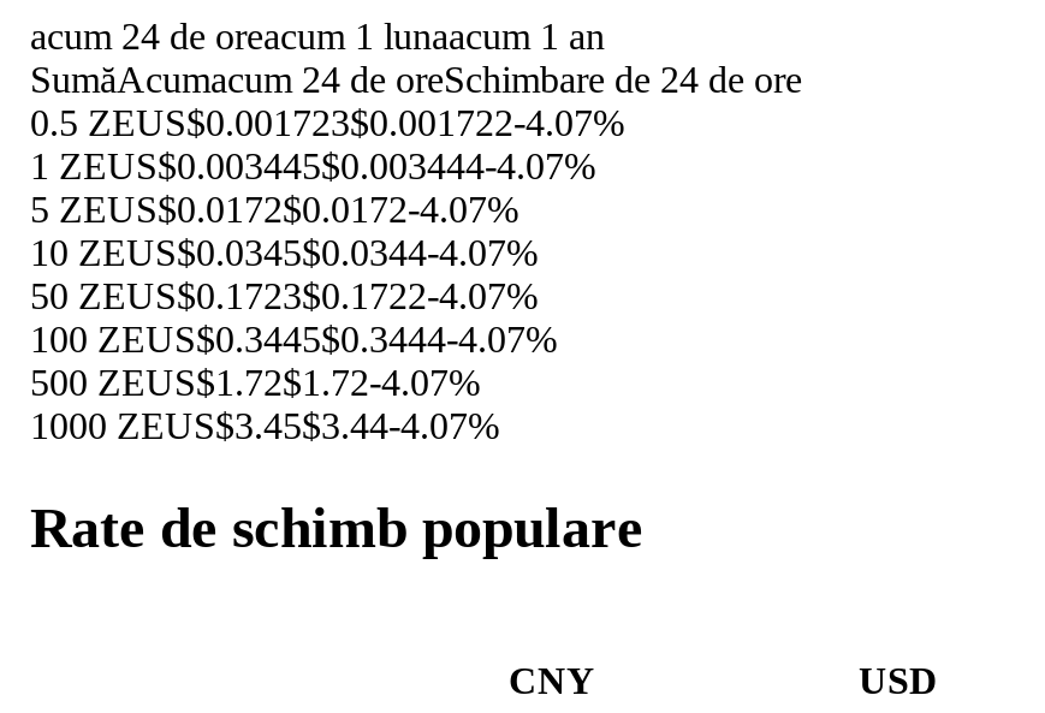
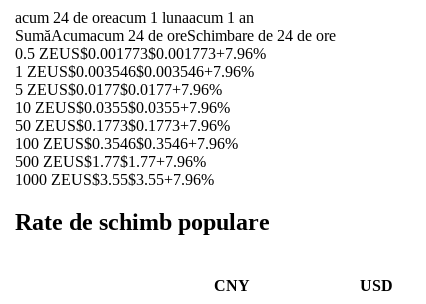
[30,103,624,144] 0.5 ZEUS$0.001723$0.001722-4.07% -> [15,45,266,62] 0.5 ZEUS$0.001773$0.001773+7.96%
[30,146,595,187] 1 ZEUS$0.003445$0.003444-4.07% -> [15,63,254,80] 1 ZEUS$0.003546$0.003546+7.96%
[30,189,518,230] 5 ZEUS$0.0172$0.0172-4.07% -> [15,81,222,98] 5 ZEUS$0.0177$0.0177+7.96%
[30,233,538,274] 10 ZEUS$0.0345$0.0344-4.07% -> [15,99,230,116] 10 ZEUS$0.0355$0.0355+7.96%
[30,276,538,317] 50 ZEUS$0.1723$0.1722-4.07% -> [15,117,230,134] 50 ZEUS$0.1773$0.1773+7.96%
[30,319,557,360] 100 ZEUS$0.3445$0.3444-4.07% -> [15,135,238,152] 100 ZEUS$0.3546$0.3546+7.96%
[30,363,480,404] 500 ZEUS$1.72$1.72-4.07% -> [15,153,206,170] 500 ZEUS$1.77$1.77+7.96%
[30,406,499,447] 1000 ZEUS$3.45$3.44-4.07% -> [15,171,214,188] 1000 ZEUS$3.55$3.55+7.96%

